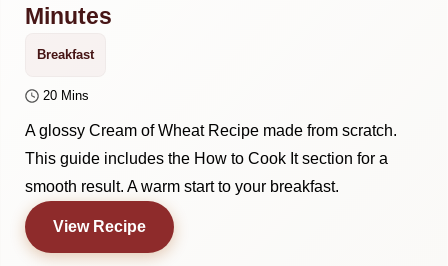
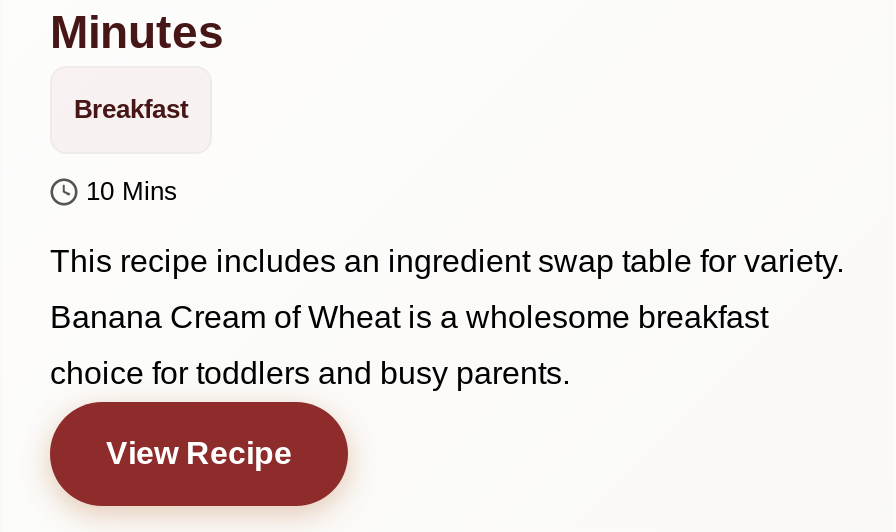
[43,88,89,103] 20 Mins -> [86,177,178,207] 10 Mins
[25,122,397,139] A glossy Cream of Wheat Recipe made from scratch. -> [50,244,844,278] This recipe includes an ingredient swap table for variety.
[25,150,388,167] This guide includes the How to Cook It section for a -> [50,300,768,334] Banana Cream of Wheat is a wholesome breakfast
[25,178,339,195] smooth result. A warm start to your breakfast. -> [50,356,570,390] choice for toddlers and busy parents.

